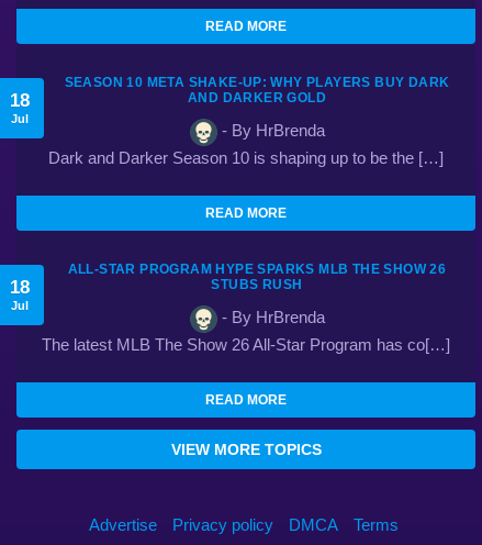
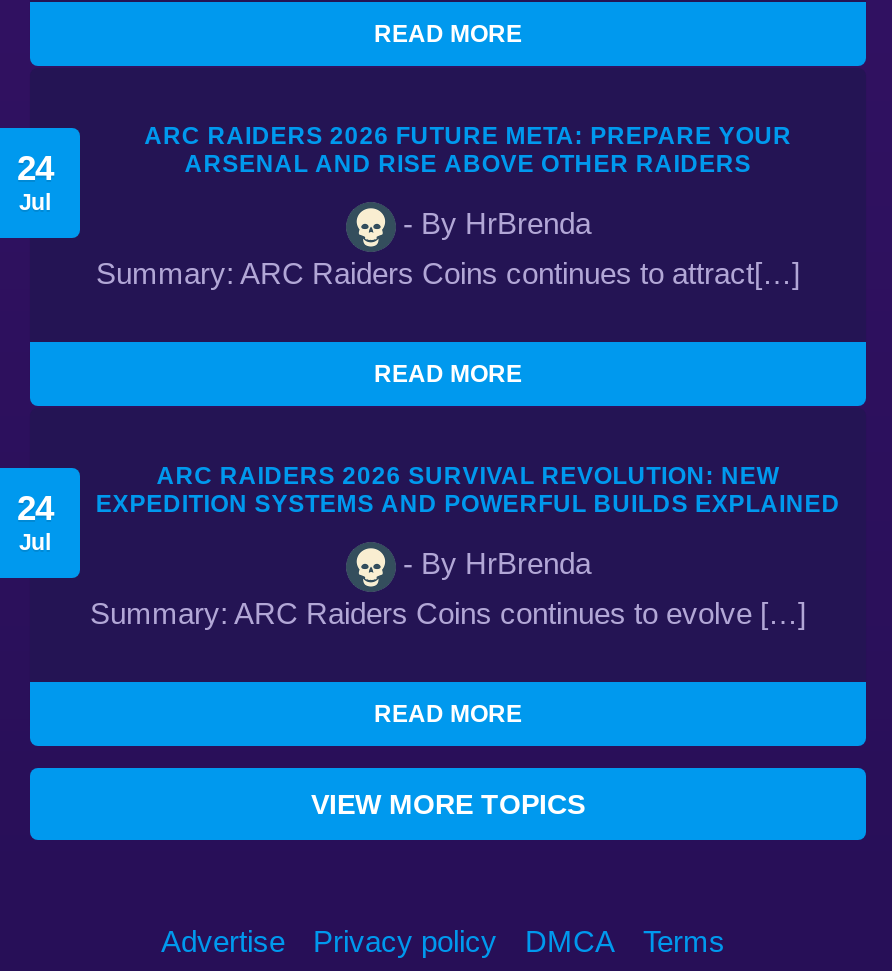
[64,75,450,105] SEASON 10 META SHAKE-UP: WHY PLAYERS BUY DARK | AND DARKER GOLD -> [144,122,792,178] ARC RAIDERS 2026 FUTURE META: PREPARE YOUR | ARSENAL AND RISE ABOVE OTHER RAIDERS
[9,89,29,111] 18 -> [17,149,53,189] 24
[48,148,444,167] Dark and Darker Season 10 is shaping up to be the […] -> [96,256,800,290] Summary: ARC Raiders Coins continues to attract[…]
[68,262,446,292] ALL-STAR PROGRAM HYPE SPARKS MLB THE SHOW 26 | STUBS RUSH -> [96,462,840,518] ARC RAIDERS 2026 SURVIVAL REVOLUTION: NEW | EXPEDITION SYSTEMS AND POWERFUL BUILDS EXPLAINED
[9,276,29,298] 18 -> [17,489,53,529] 24
[42,335,450,354] The latest MLB The Show 26 All-Star Program has co[…] -> [90,596,806,630] Summary: ARC Raiders Coins continues to evolve […]

